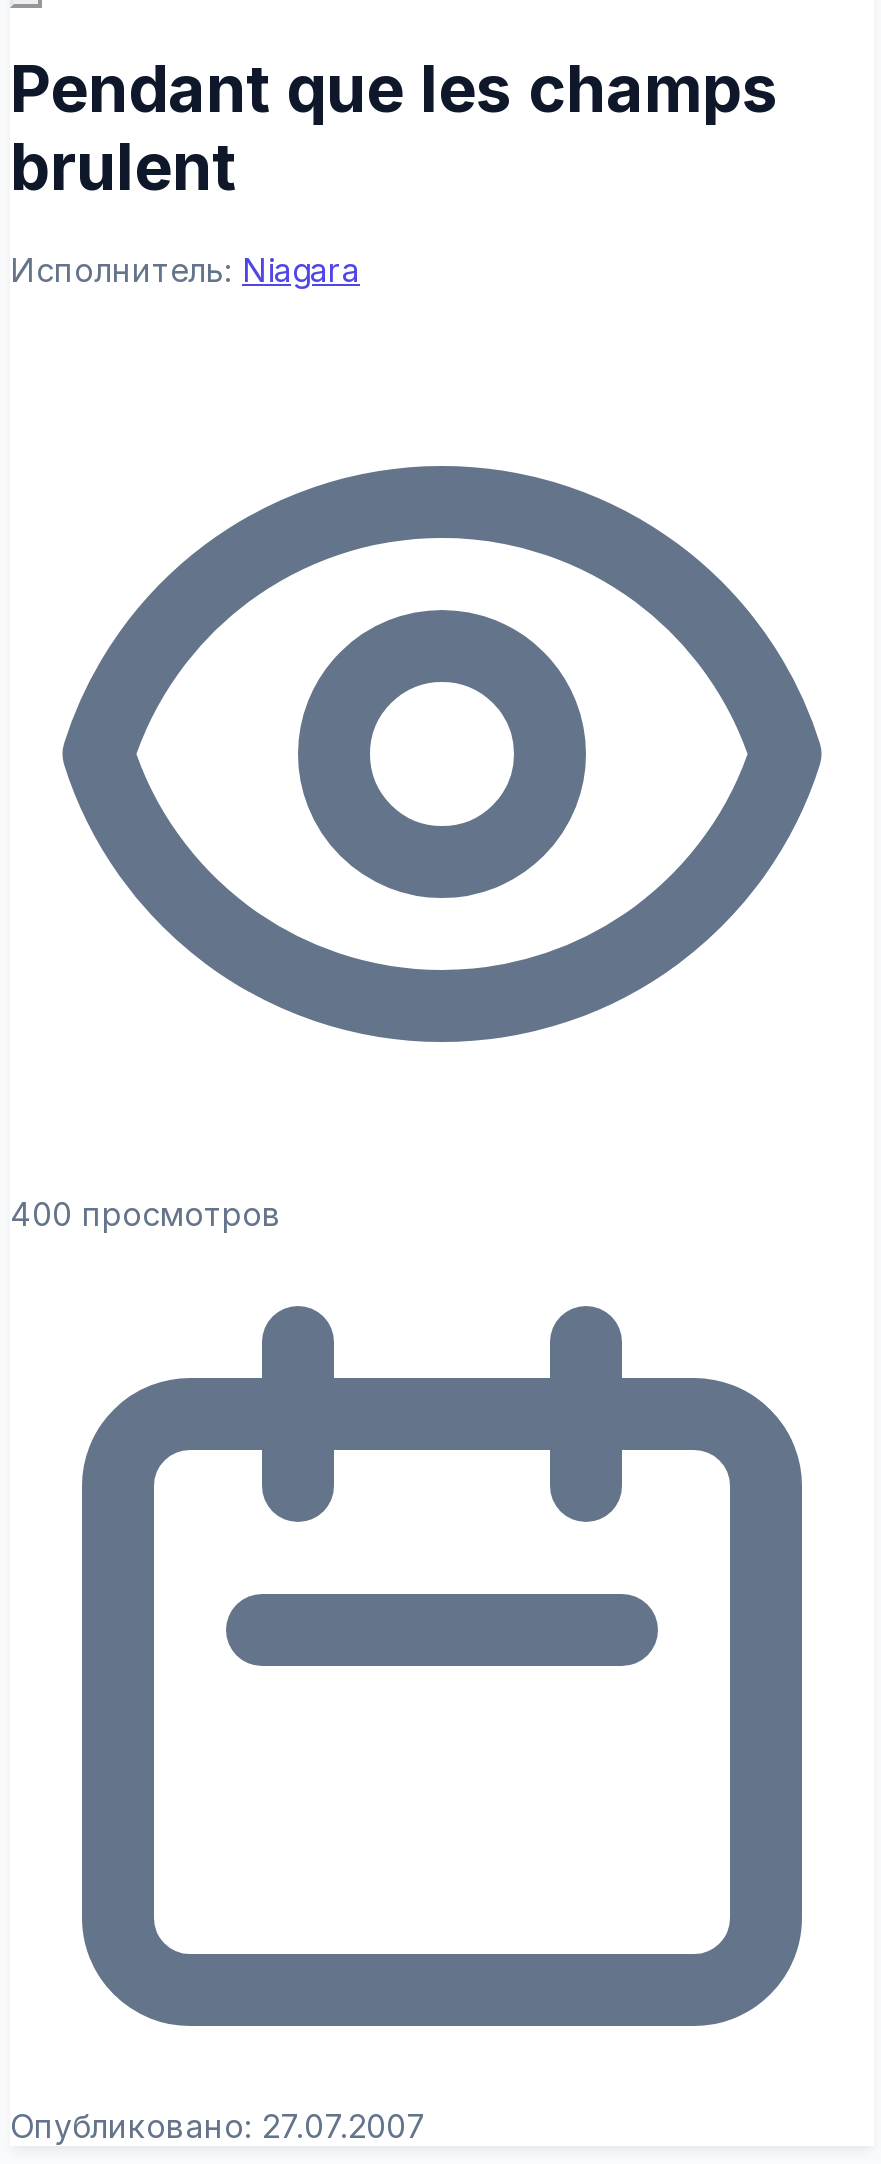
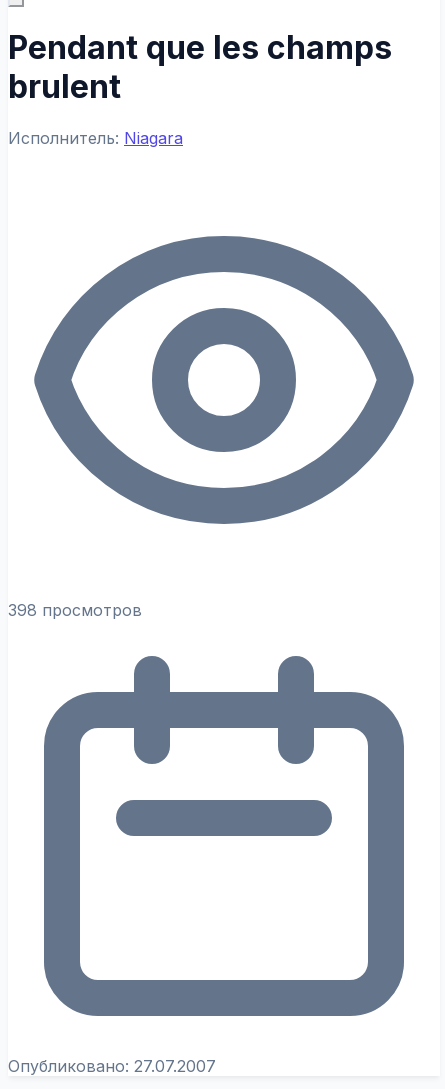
[10,1194,282,1234] 400 просмотров -> [8,600,142,620] 398 просмотров

